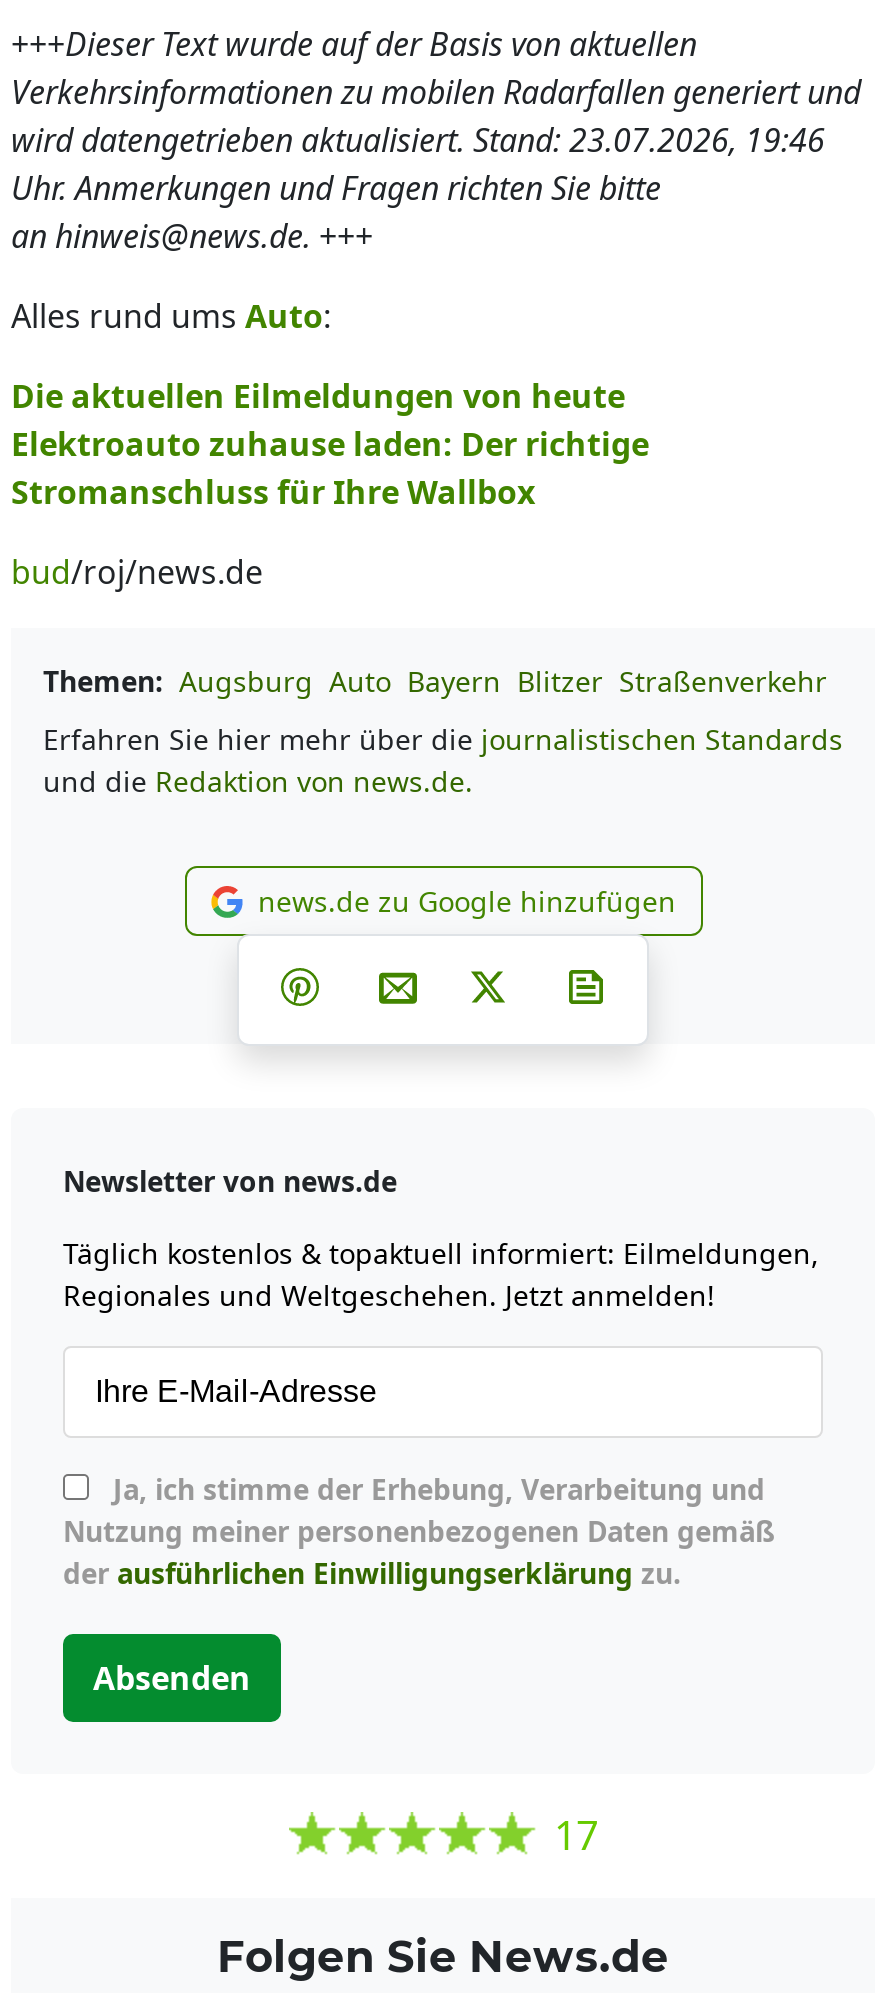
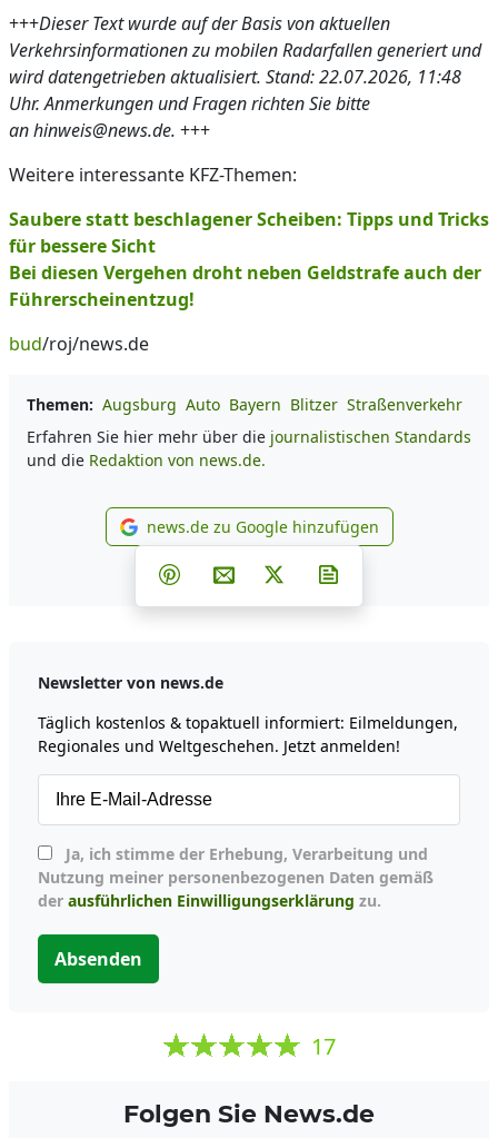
[11,118,825,162] wird datengetrieben aktualisiert. Stand: 23.07.2026, 19:46 -> [9,65,461,89] wird datengetrieben aktualisiert. Stand: 22.07.2026, 11:48
[11,294,331,338] Alles rund ums Auto: -> [9,162,297,187] Weitere interessante KFZ-Themen:
[11,374,649,514] Die aktuellen Eilmeldungen von heute | Elektroauto zuhause laden: Der richtige | Stromanschluss für Ihre Wallbox -> [9,207,489,311] Saubere statt beschlagener Scheiben: Tipps und Tricks | für bessere Sicht | Bei diesen Vergehen droht neben Geldstrafe auch der | Führerscheinentzug!

